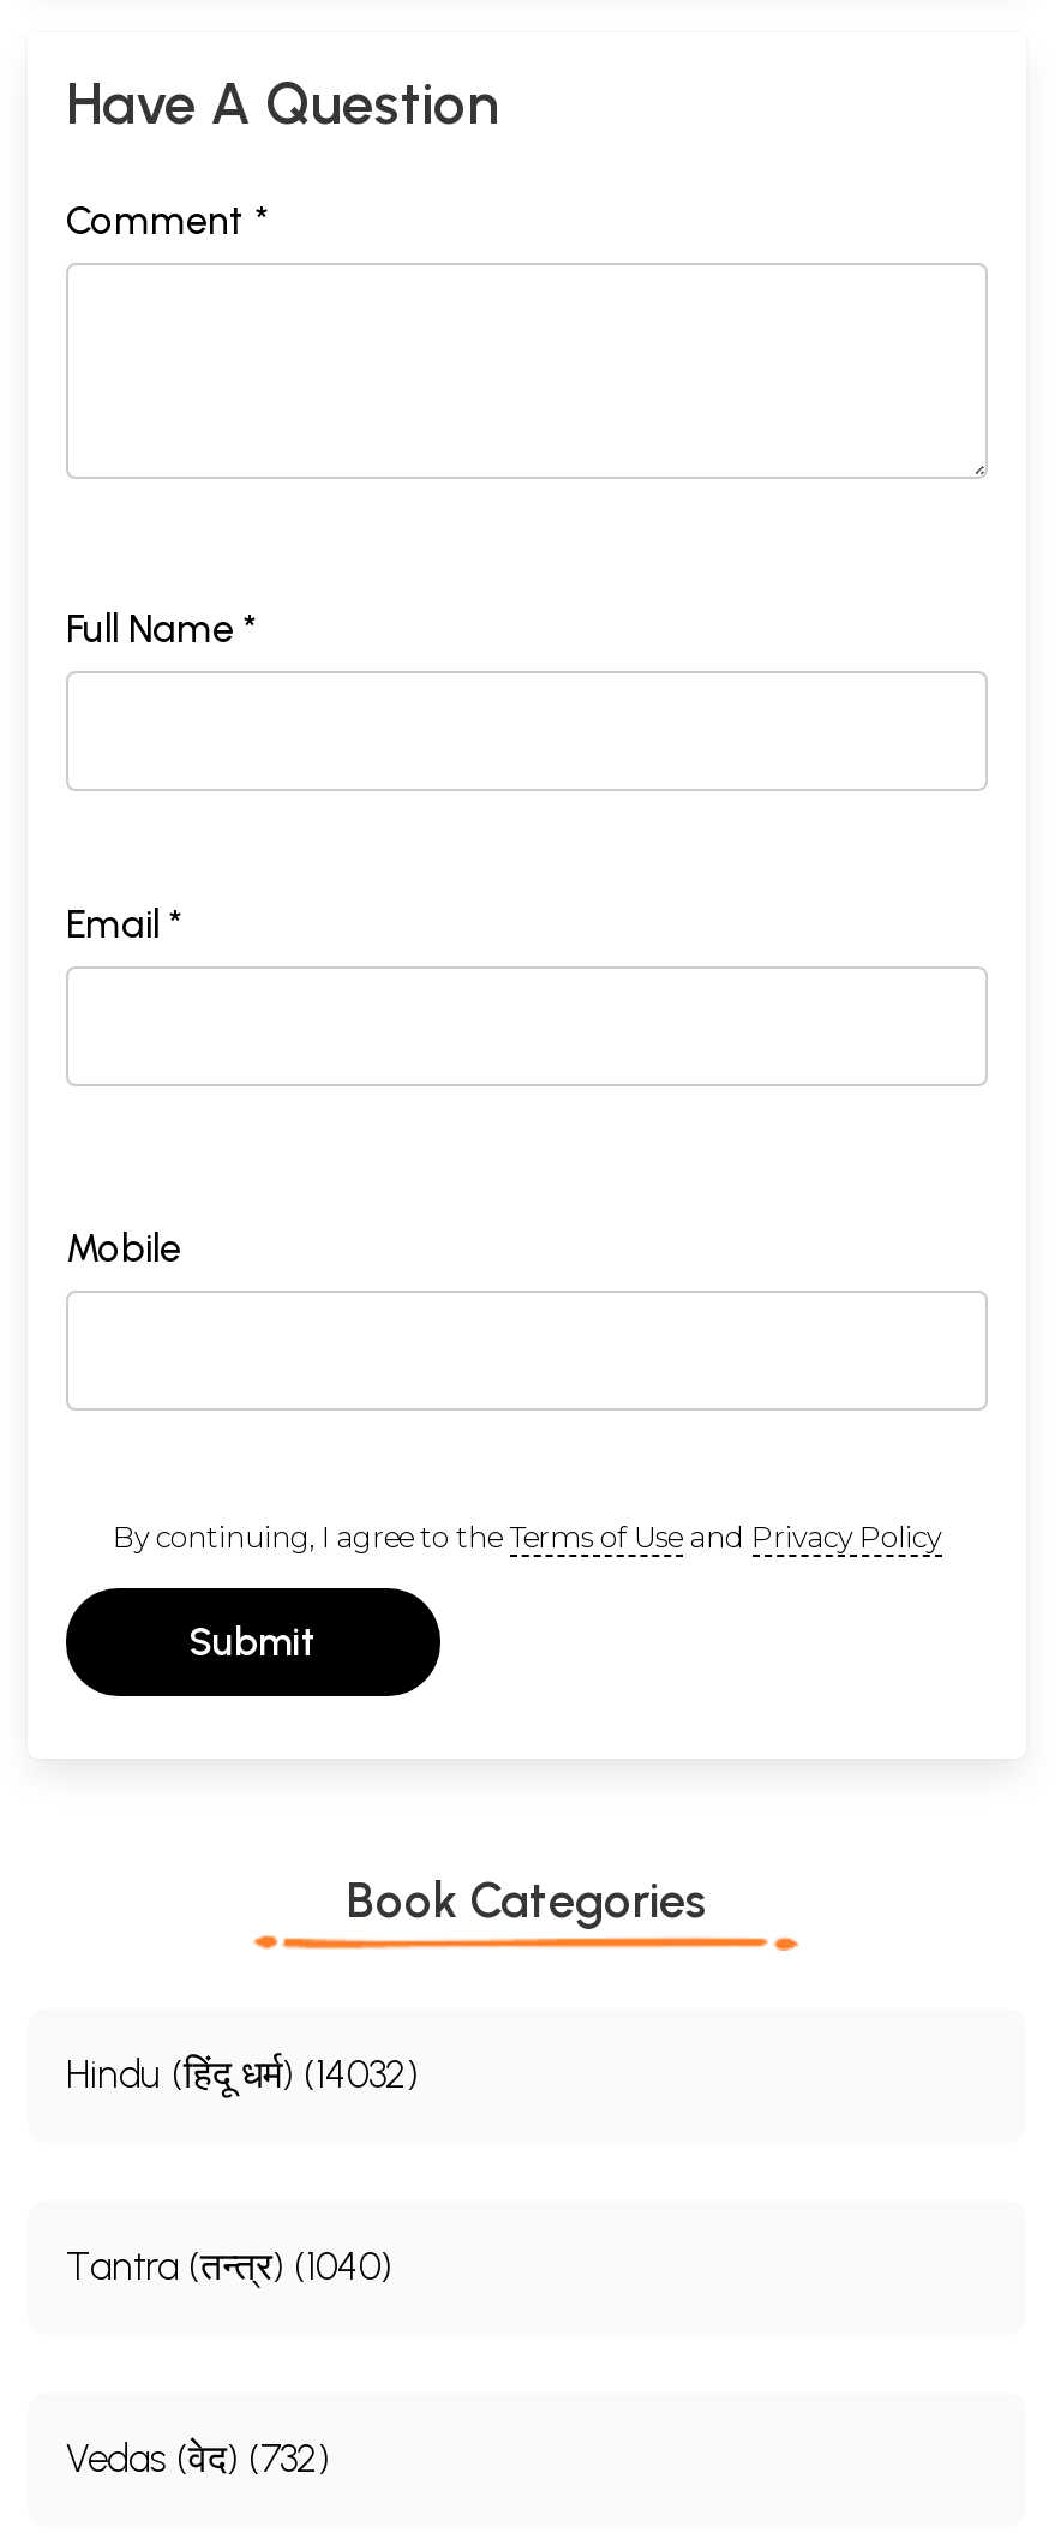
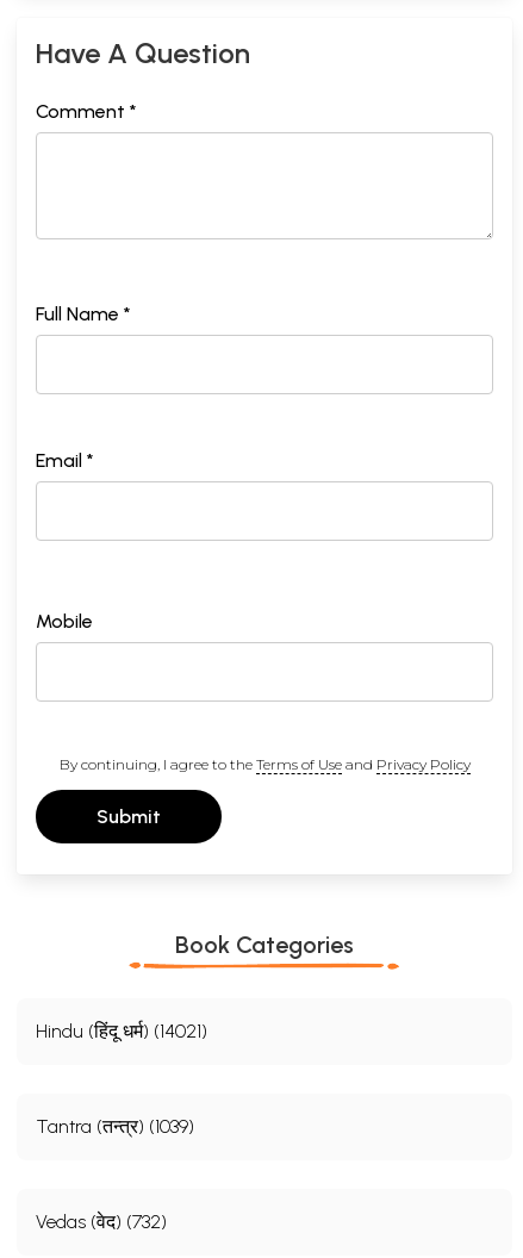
[66,2051,419,2097] Hindu (हिंदू धर्म) (14032) -> [36,1020,207,1042] Hindu (हिंदू धर्म) (14021)
[66,2243,392,2289] Tantra (तन्त्र) (1040) -> [36,1115,194,1137] Tantra (तन्त्र) (1039)

